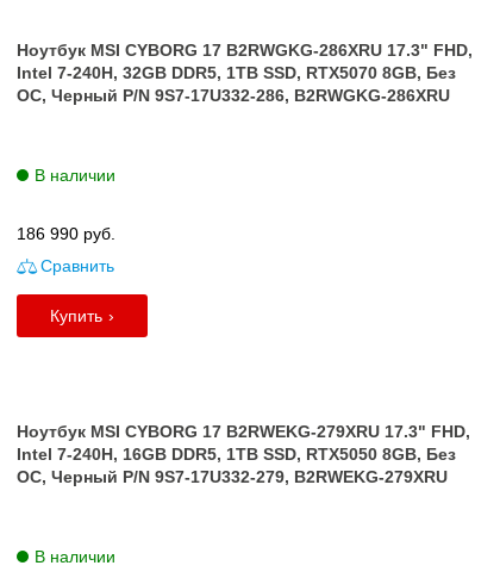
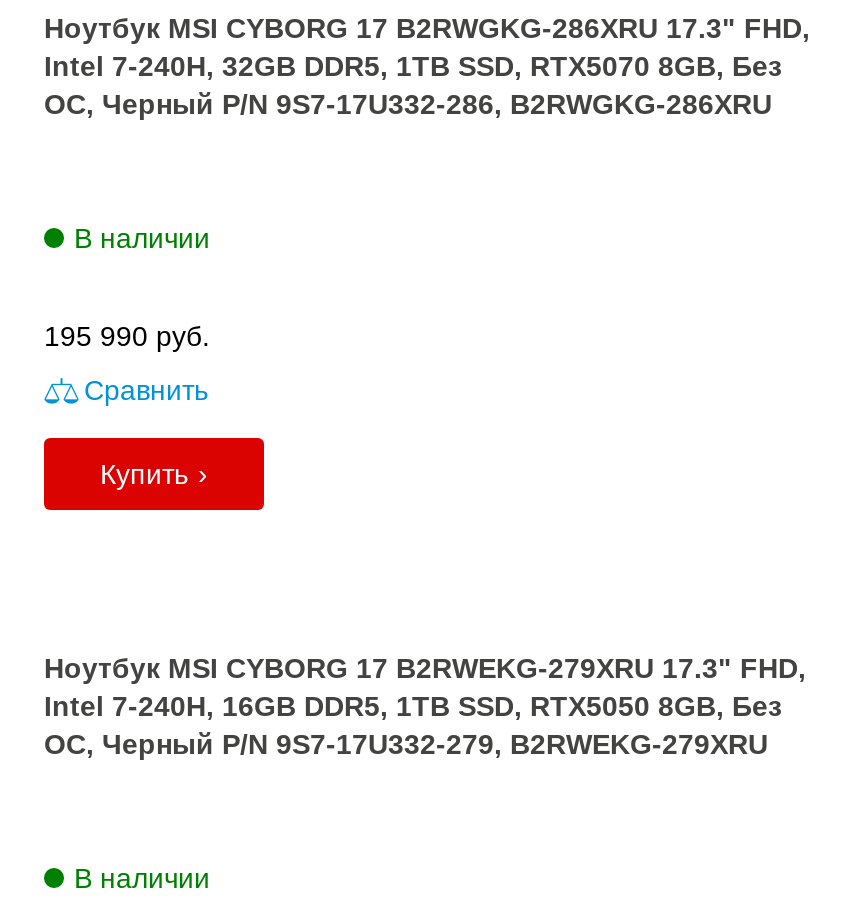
[17,224,115,243] 186 990 руб. -> [44,320,210,352] 195 990 руб.

